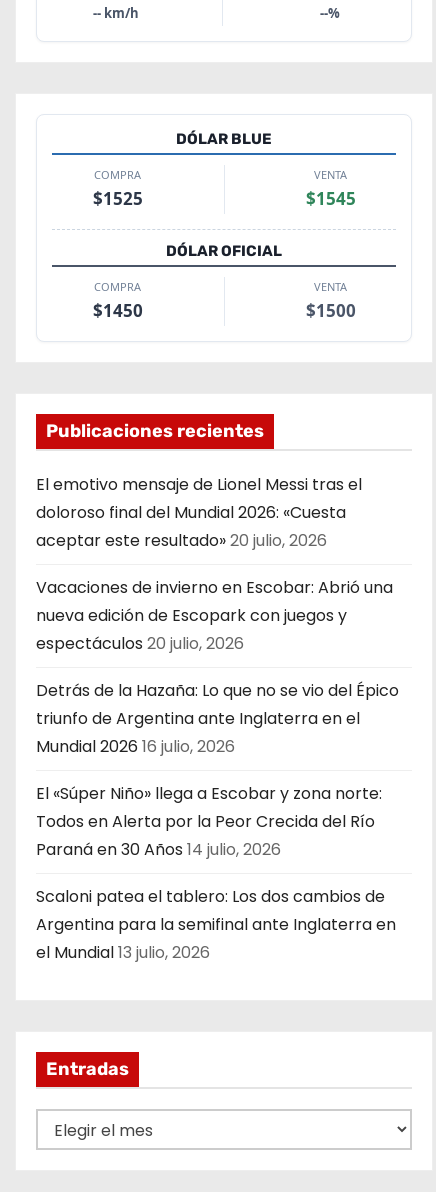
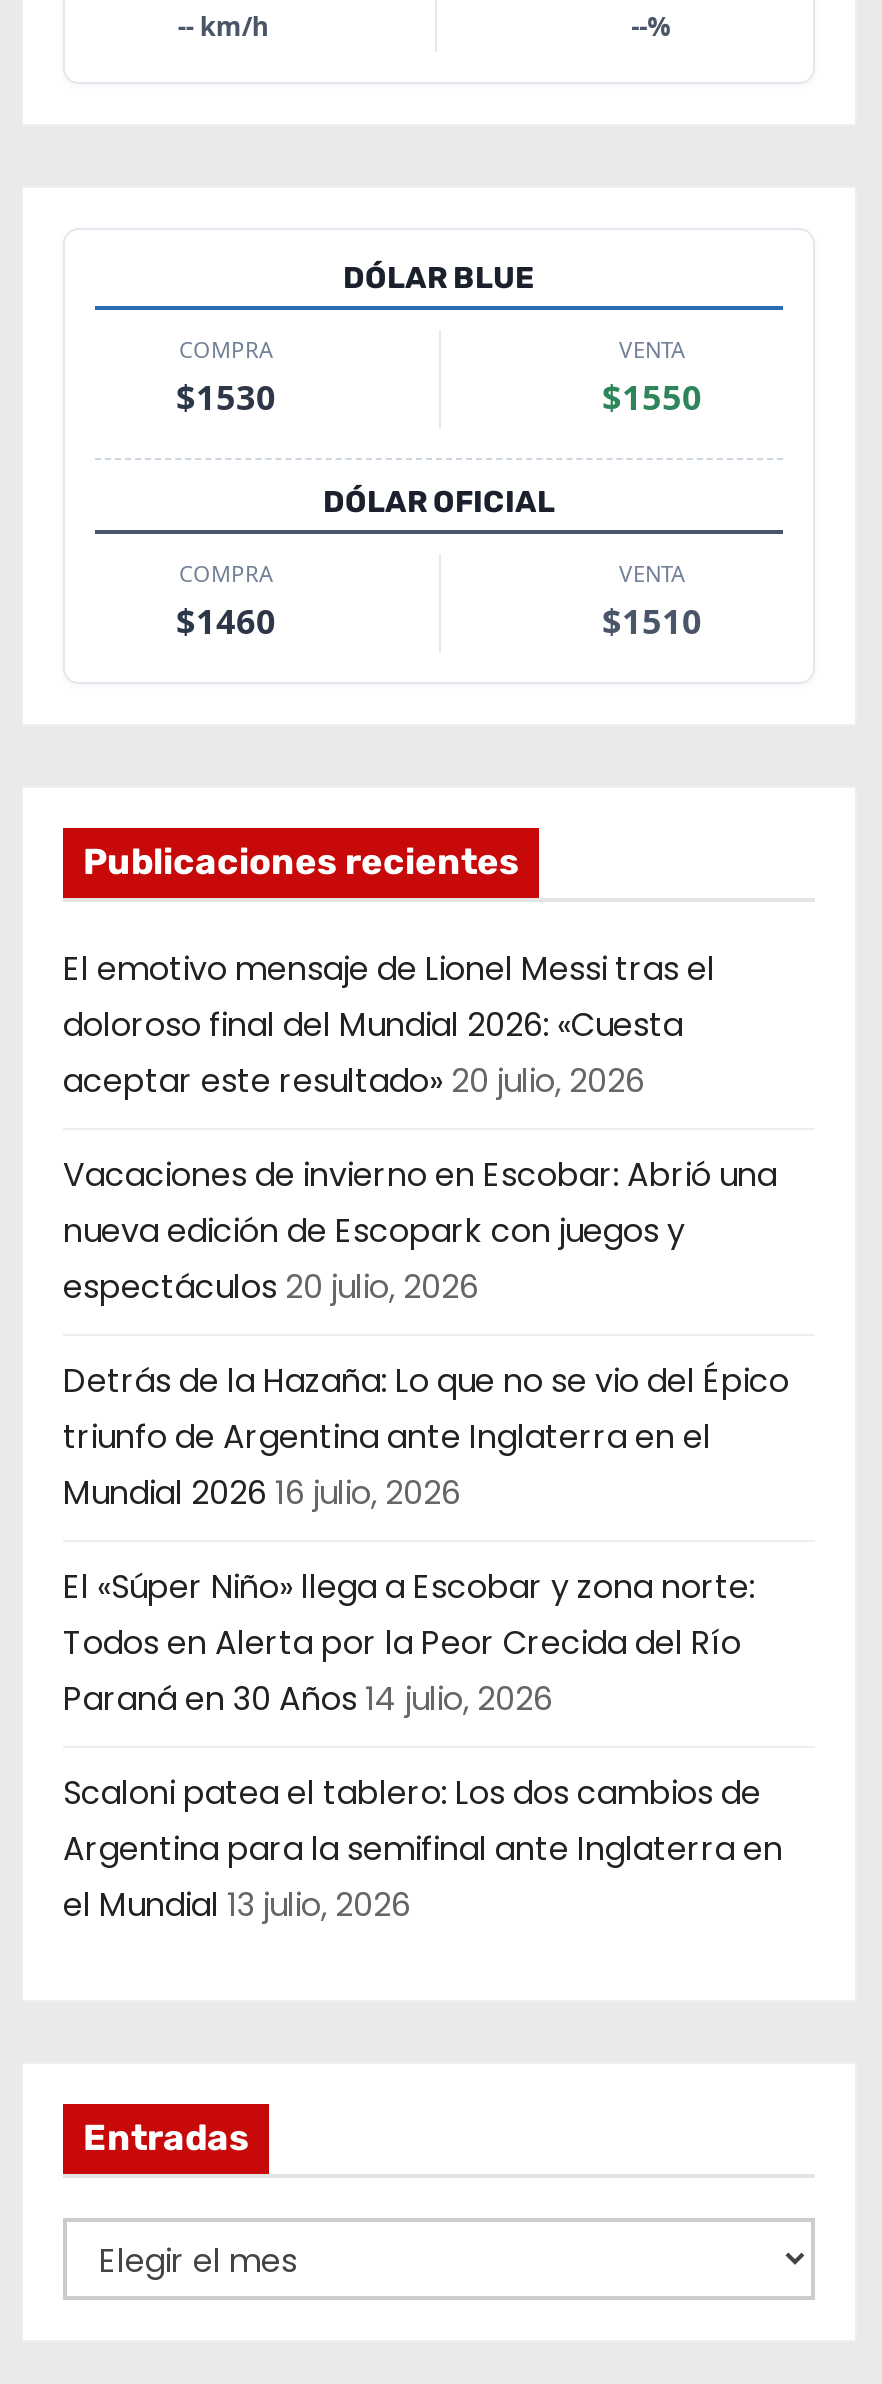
[92,187,142,210] $1525 -> [176,374,276,420] $1530
[305,187,355,210] $1545 -> [602,374,702,420] $1550
[92,299,142,322] $1450 -> [176,598,276,644] $1460
[305,299,355,322] $1500 -> [602,598,702,644] $1510

